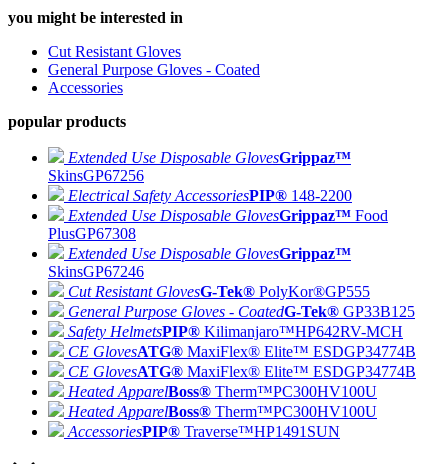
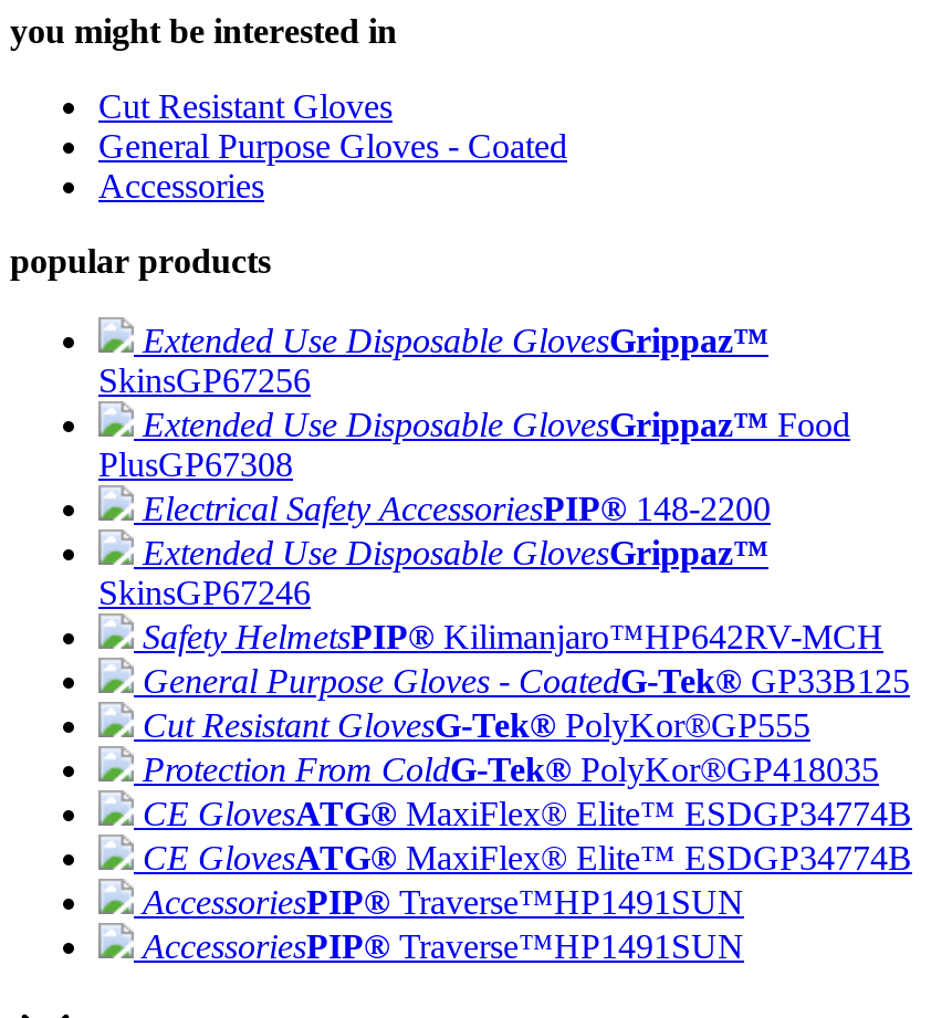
moved [68,187,352,204] -> [143,490,771,527]: Electrical Safety AccessoriesPIP® 148-2200
moved [48,207,388,242] -> [98,406,850,483]: Extended Use Disposable GlovesGrippaz™ Food | PlusGP67308
moved [68,283,370,300] -> [143,706,810,744]: Cut Resistant GlovesG-Tek® PolyKor®GP555
moved [68,303,415,340] -> [143,618,910,700]: General Purpose Gloves - CoatedG-Tek® GP33B125 | Safety HelmetsPIP® Kilimanjaro™HP642RV-MCH
none -> [143,751,879,788] Protection From ColdG-Tek® PolyKor®GP418035
moved [68,343,416,380] -> [143,795,912,877]: CE GlovesATG® MaxiFlex® Elite™ ESDGP34774B | CE GlovesATG® MaxiFlex® Elite™ ESDGP34774B
[68,383,377,420] Heated ApparelBoss® Therm™PC300HV100U | Heated ApparelBoss® Therm™PC300HV100U -> [143,883,744,921] AccessoriesPIP® Traverse™HP1491SUN

